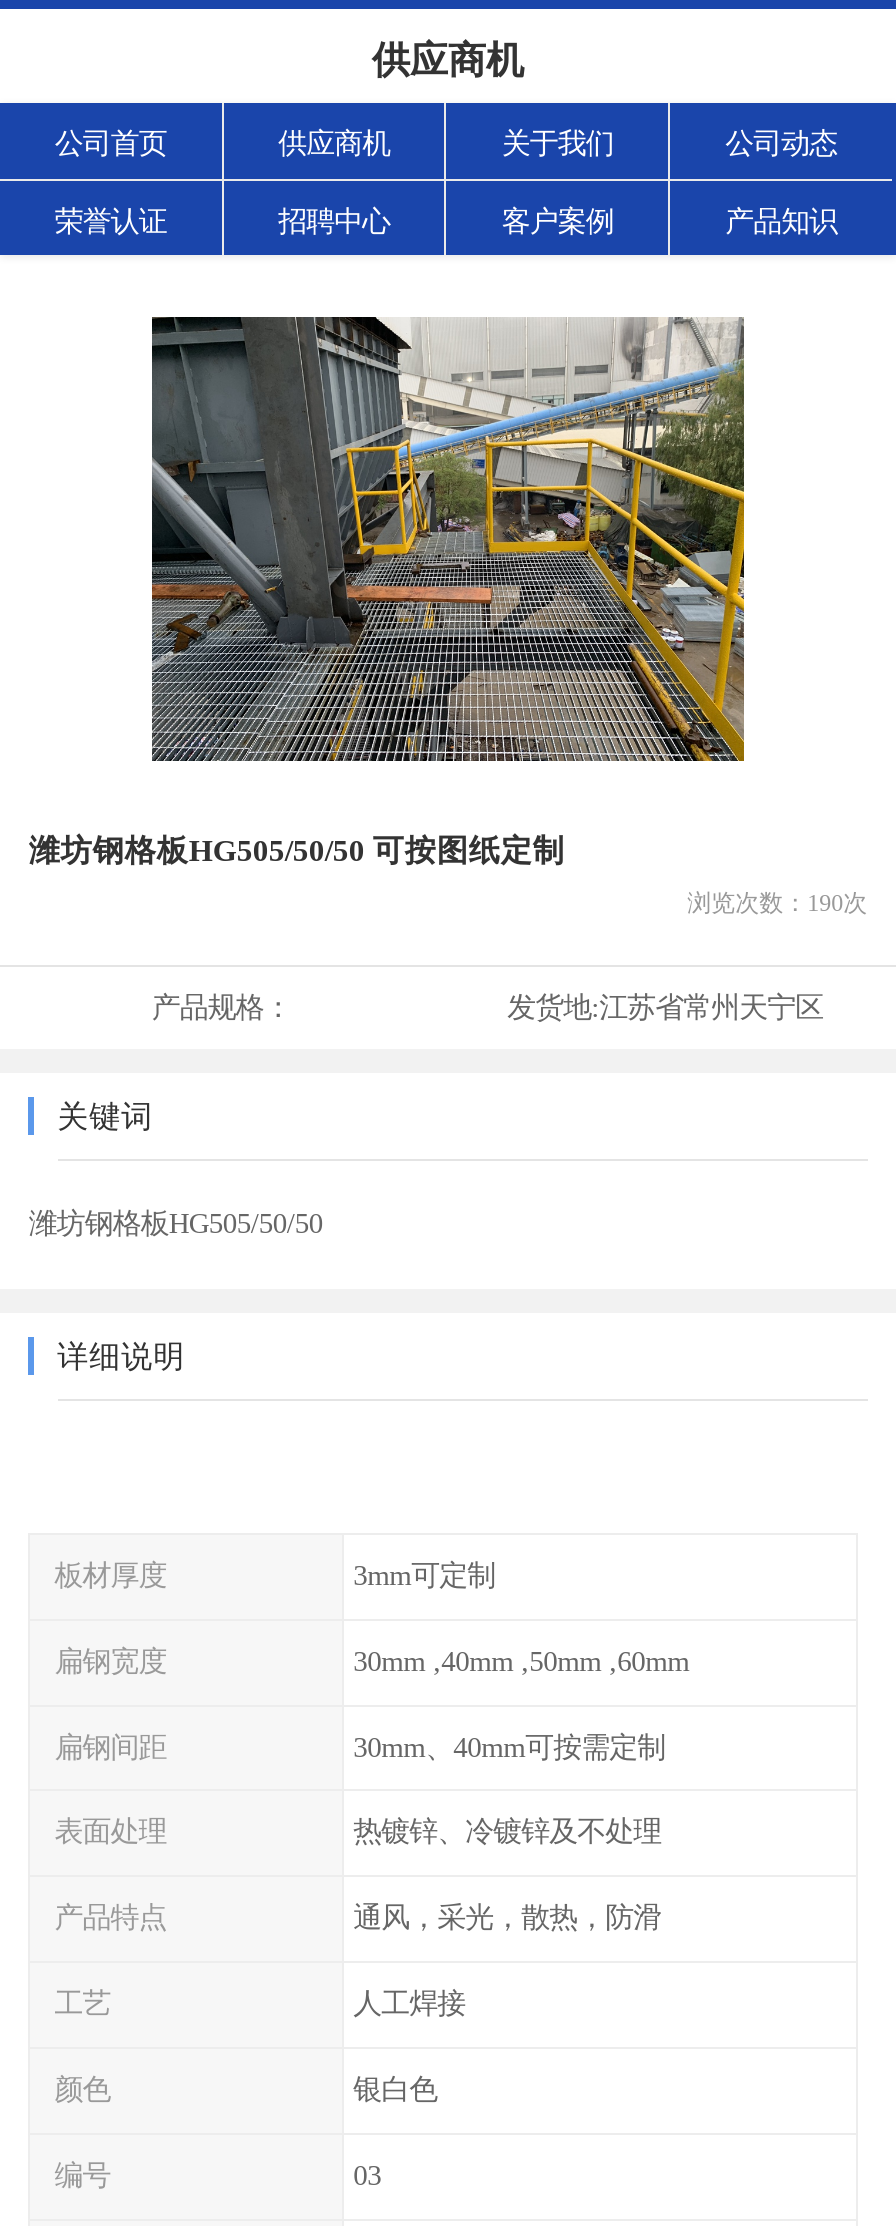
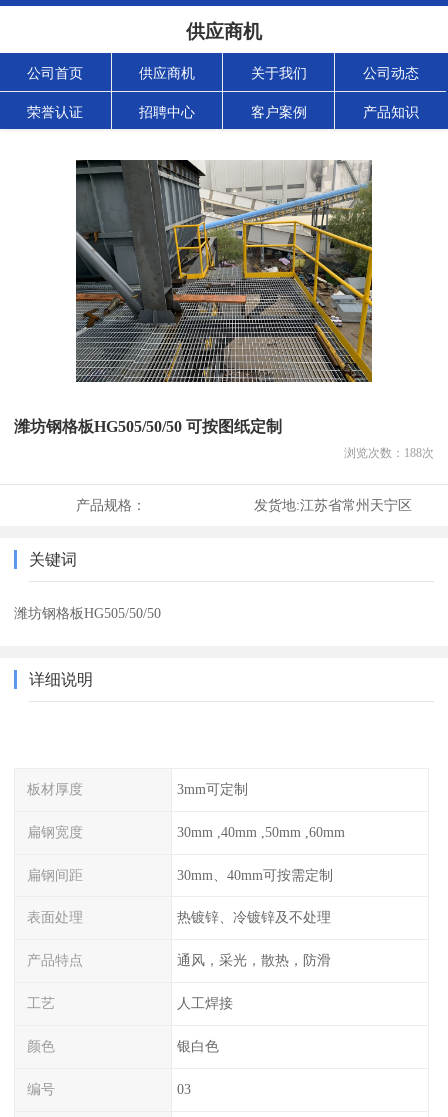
[687,889,867,917] 浏览次数：190次 -> [344,446,434,460] 浏览次数：188次

